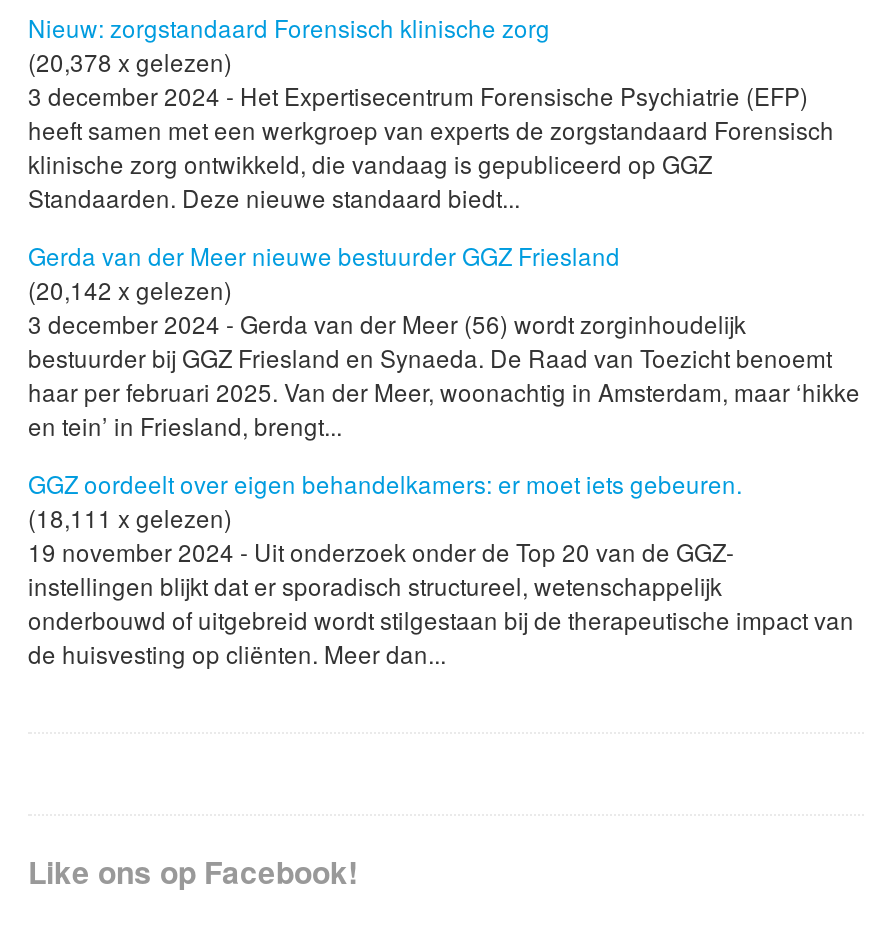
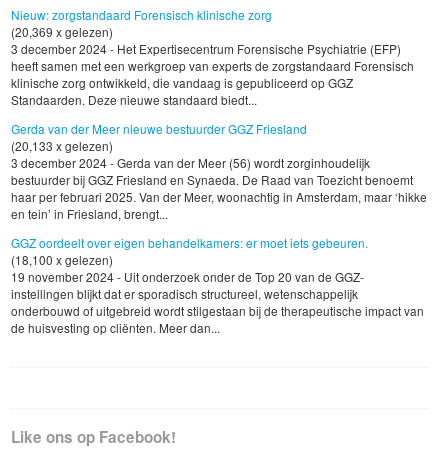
[28,43,232,77] (20,378 x gelezen) -> [11,23,113,40] (20,369 x gelezen)
[28,271,232,305] (20,142 x gelezen) -> [11,137,113,154] (20,133 x gelezen)
[28,499,232,533] (18,111 x gelezen) -> [11,250,113,267] (18,100 x gelezen)

